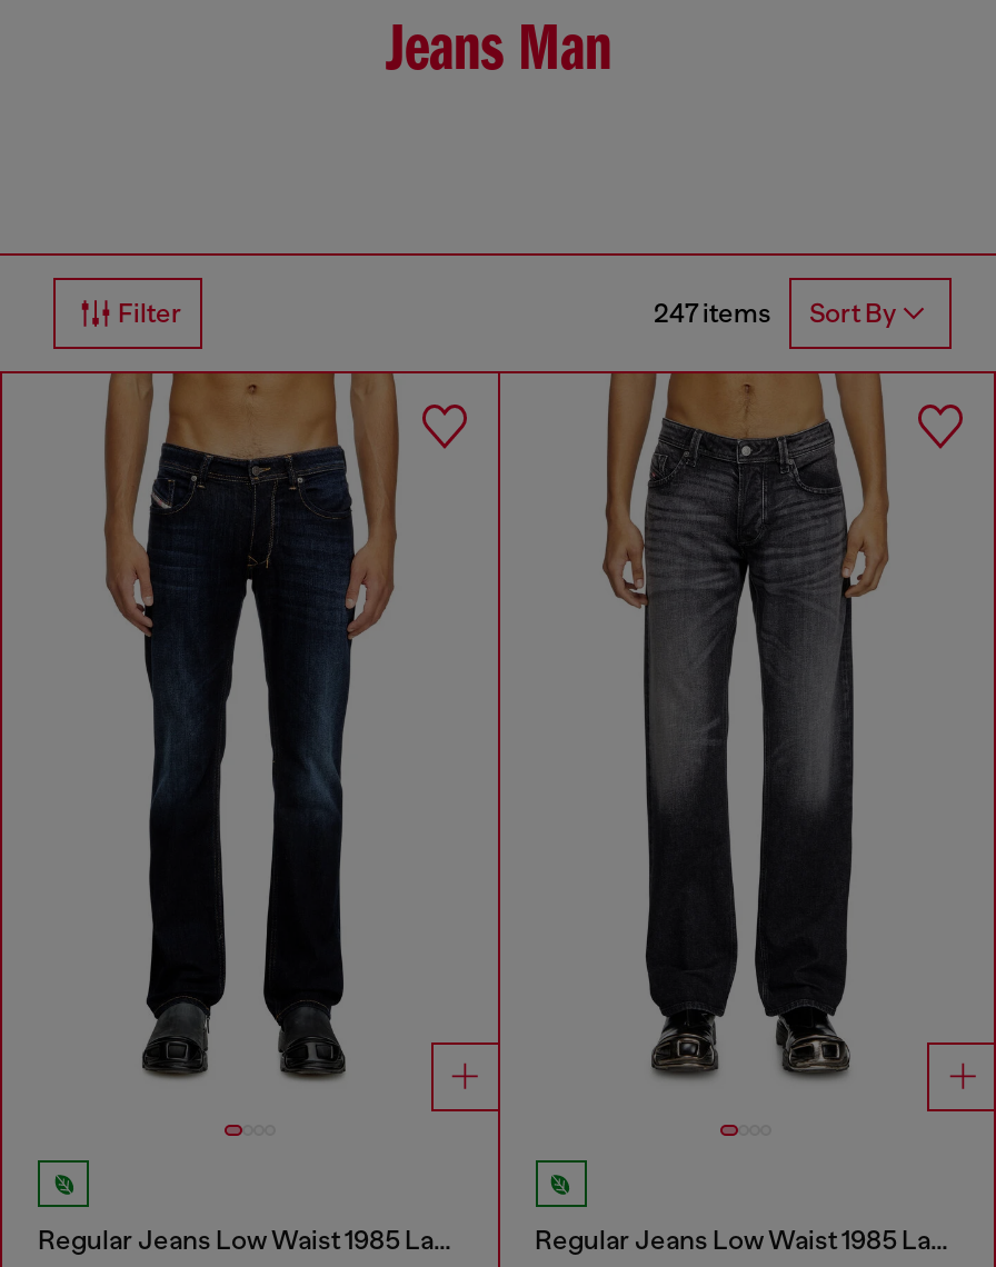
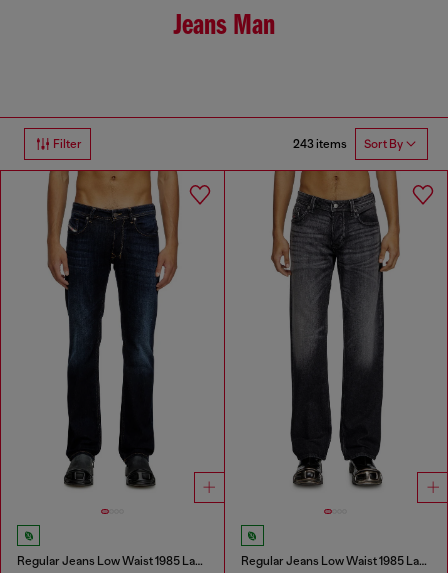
[654,298,896,330] 247 items Sort By -> [293,137,403,151] 243 items Sort By

